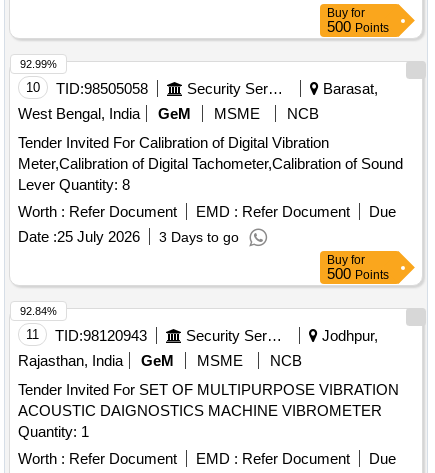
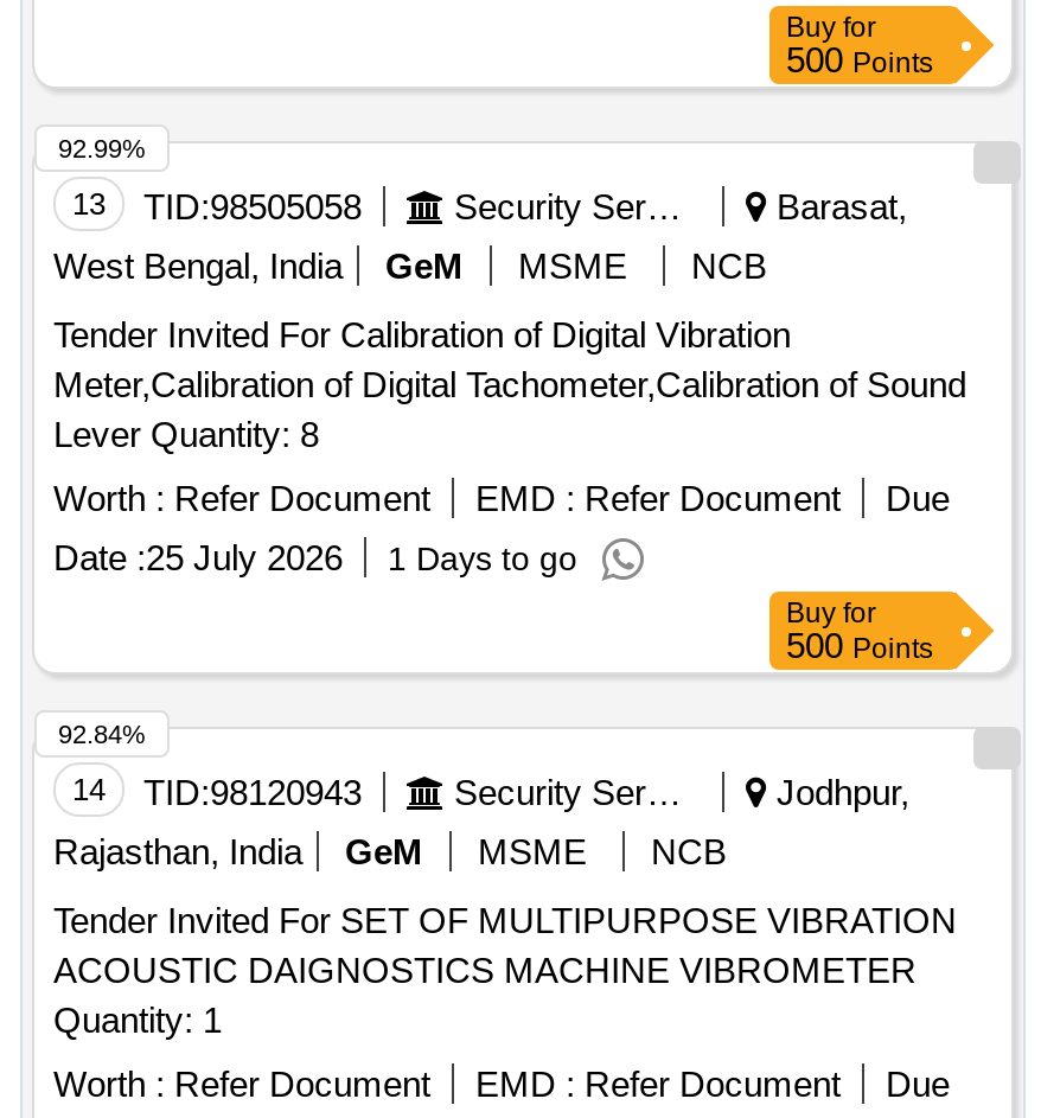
[26,80,148,97] 10 TID:98505058 -> [72,187,362,227] 13 TID:98505058
[18,228,239,245] Date : 25 July 2026 3 Days to go -> [53,538,577,578] Date : 25 July 2026 1 Days to go
[26,327,147,344] 11 TID:98120943 -> [72,772,362,813] 14 TID:98120943

